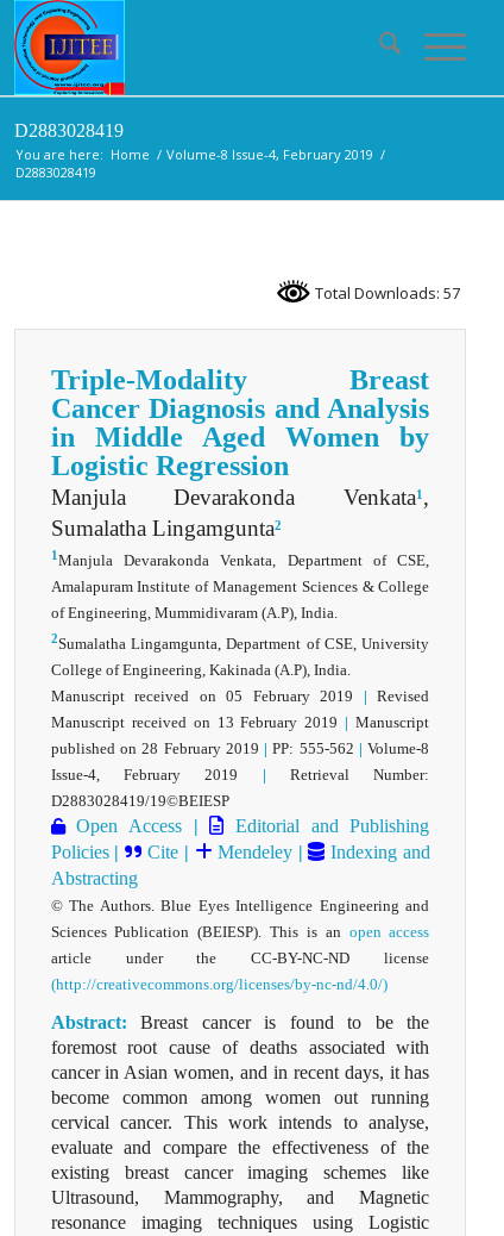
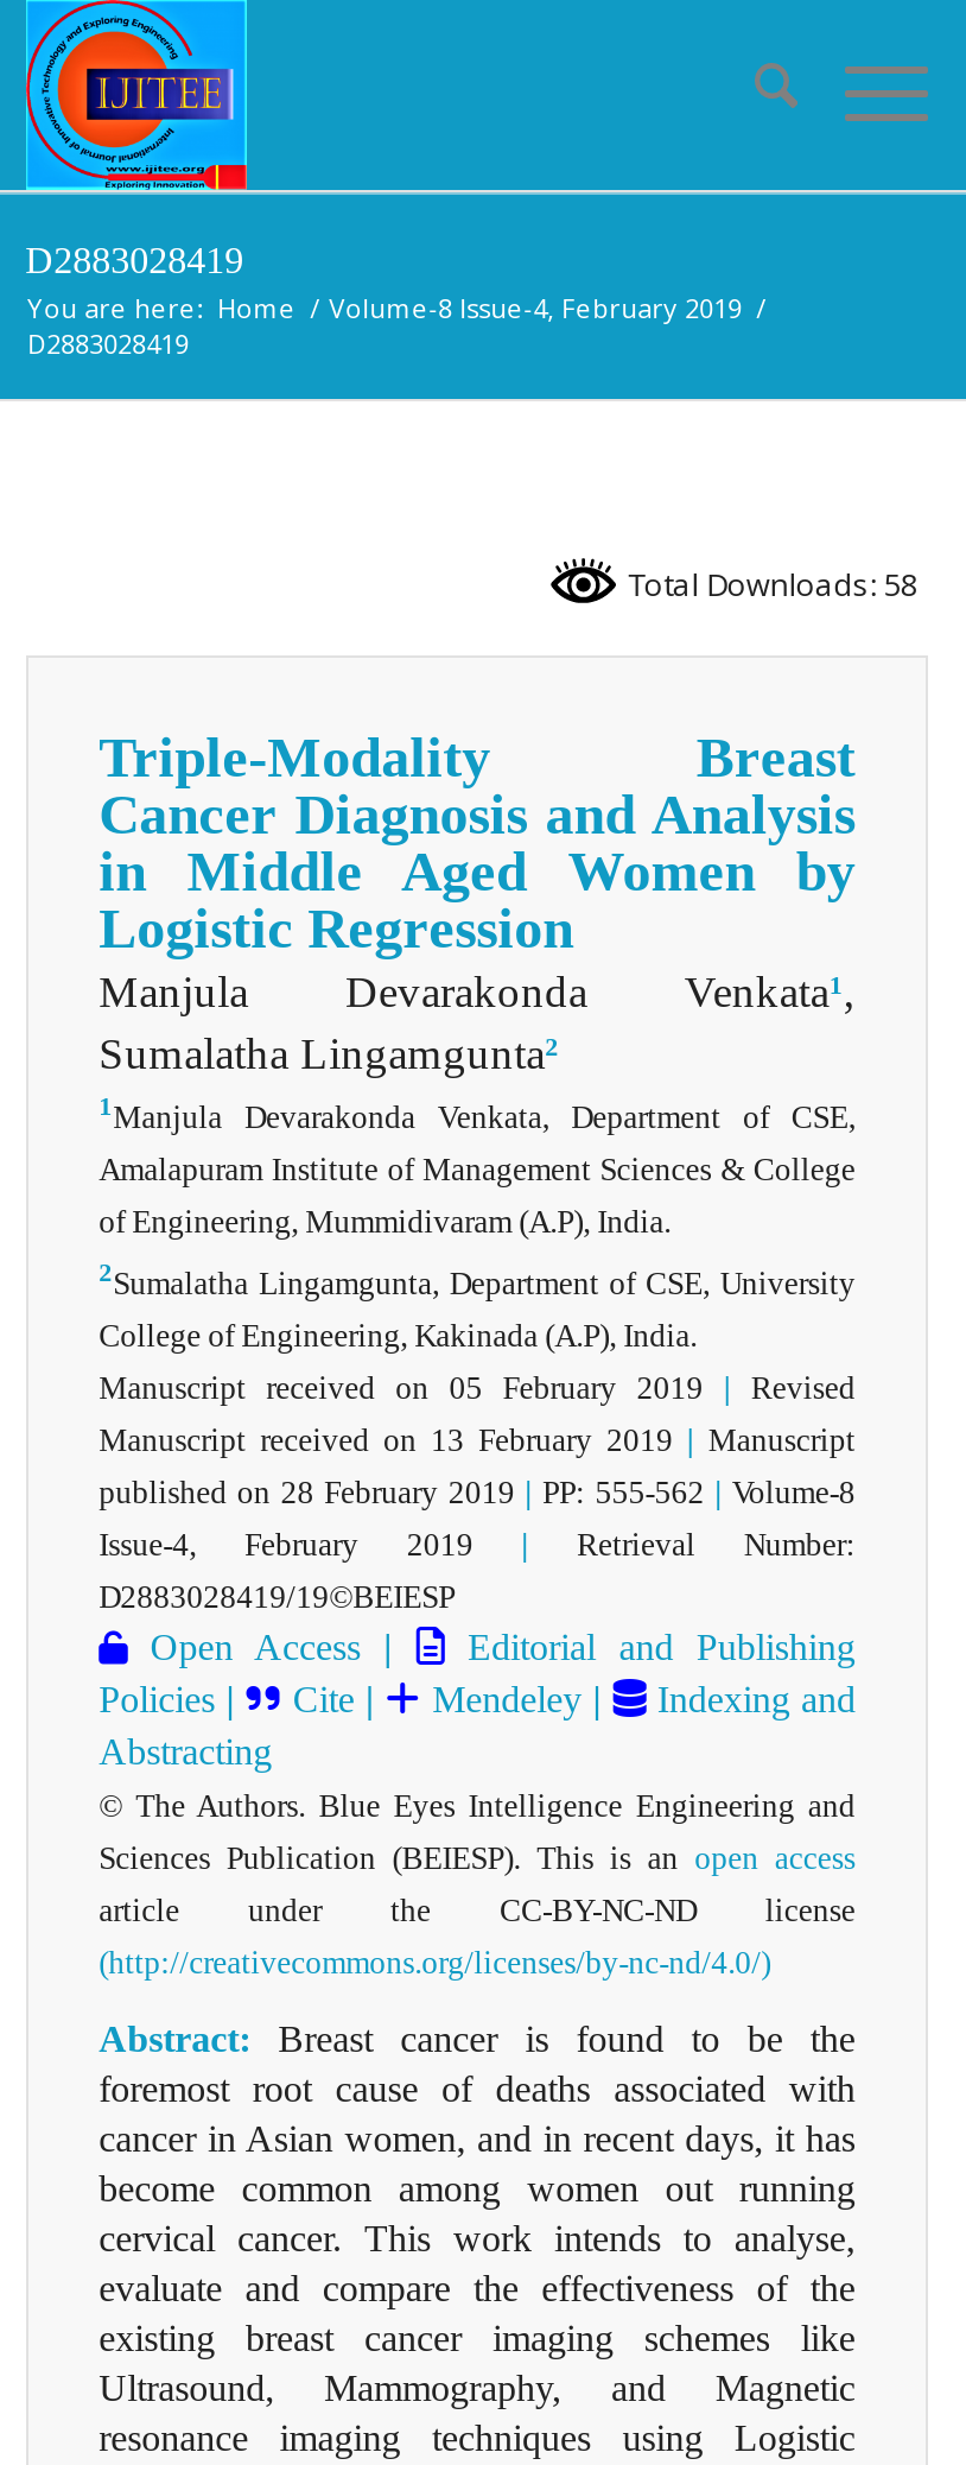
[312,282,460,304] Total Downloads: 57 -> [620,563,917,605] Total Downloads: 58

